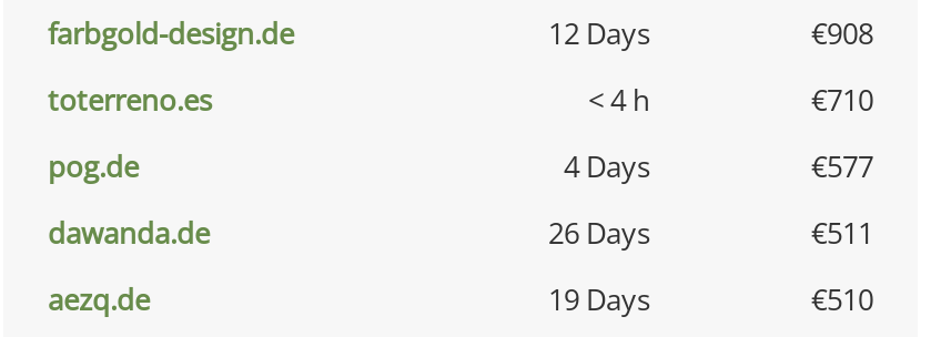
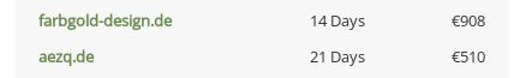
[548,13,650,53] 12 Days -> [309,10,364,31] 14 Days
[48,80,873,253] toterreno.es | < 4 h | €710 | pog.de | 4 Days | €577 | dawanda.de | 26 Days | €511 -> none
[548,279,650,319] 19 Days -> [309,46,364,67] 21 Days

